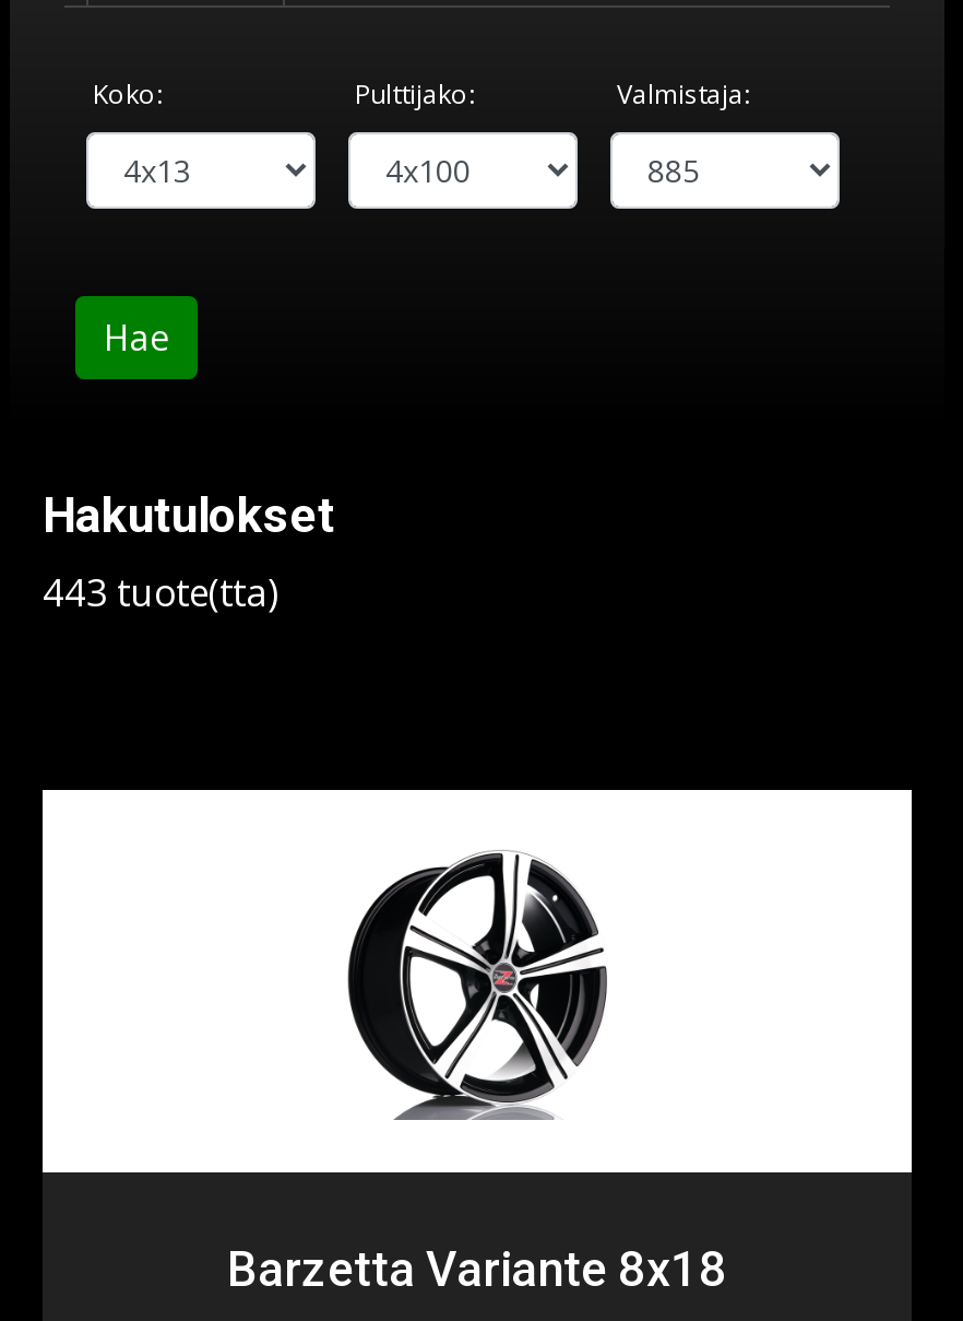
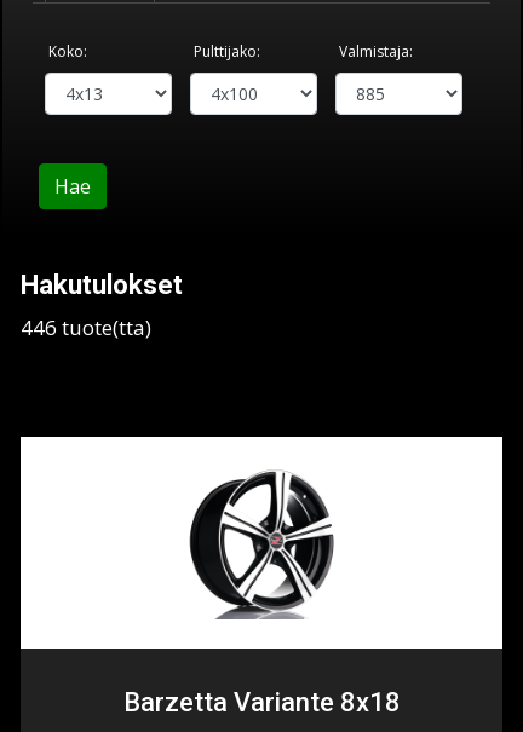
[43,567,278,617] 443 tuote(tta) -> [21,313,151,341] 446 tuote(tta)

